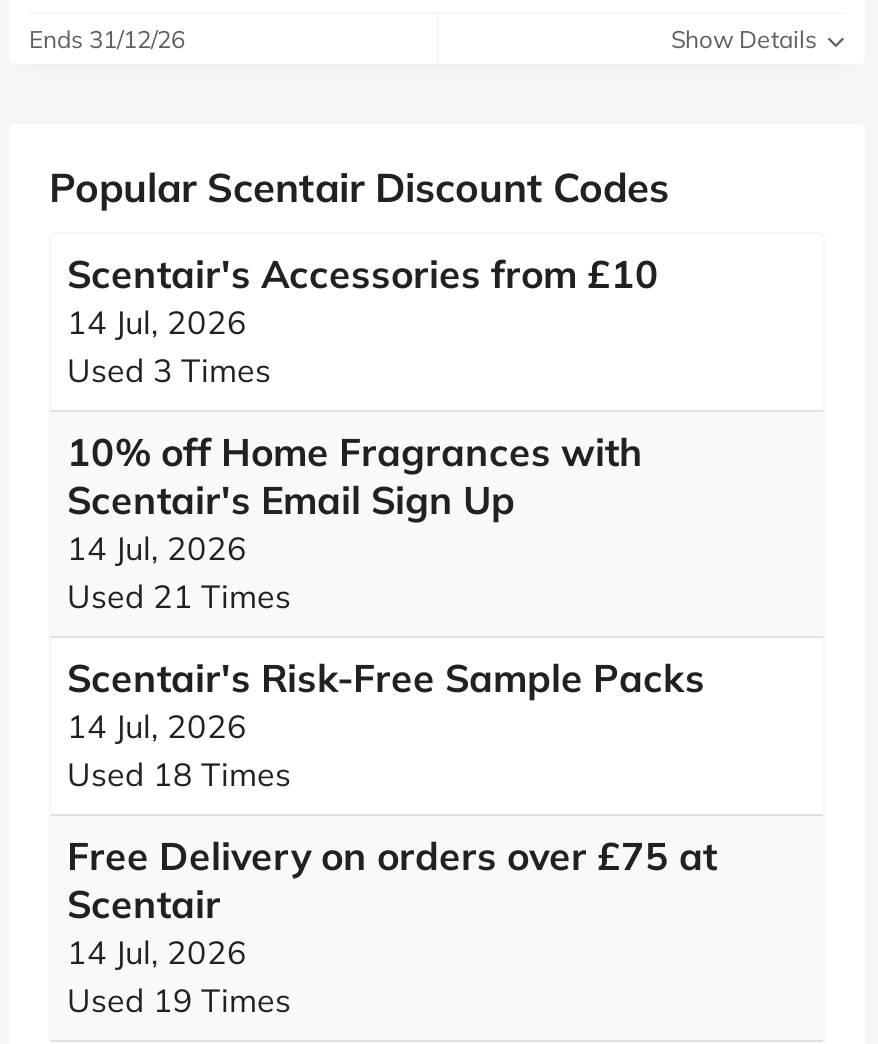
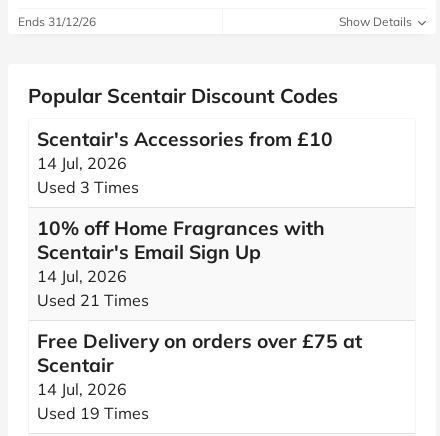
[67,654,705,794] Scentair's Risk-Free Sample Packs | 14 Jul, 2026 | Used 18 Times -> none

